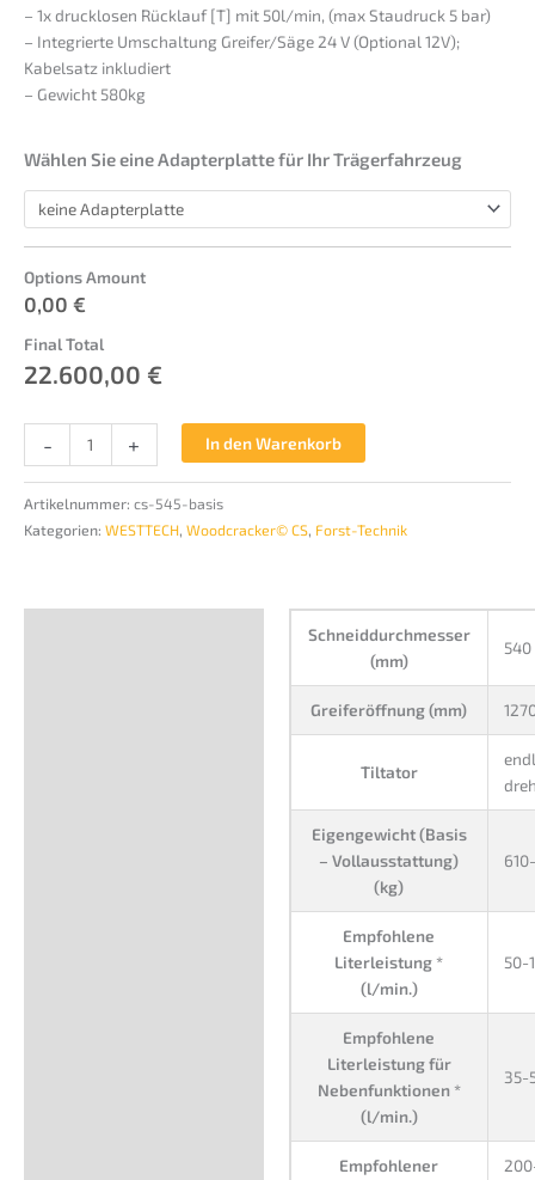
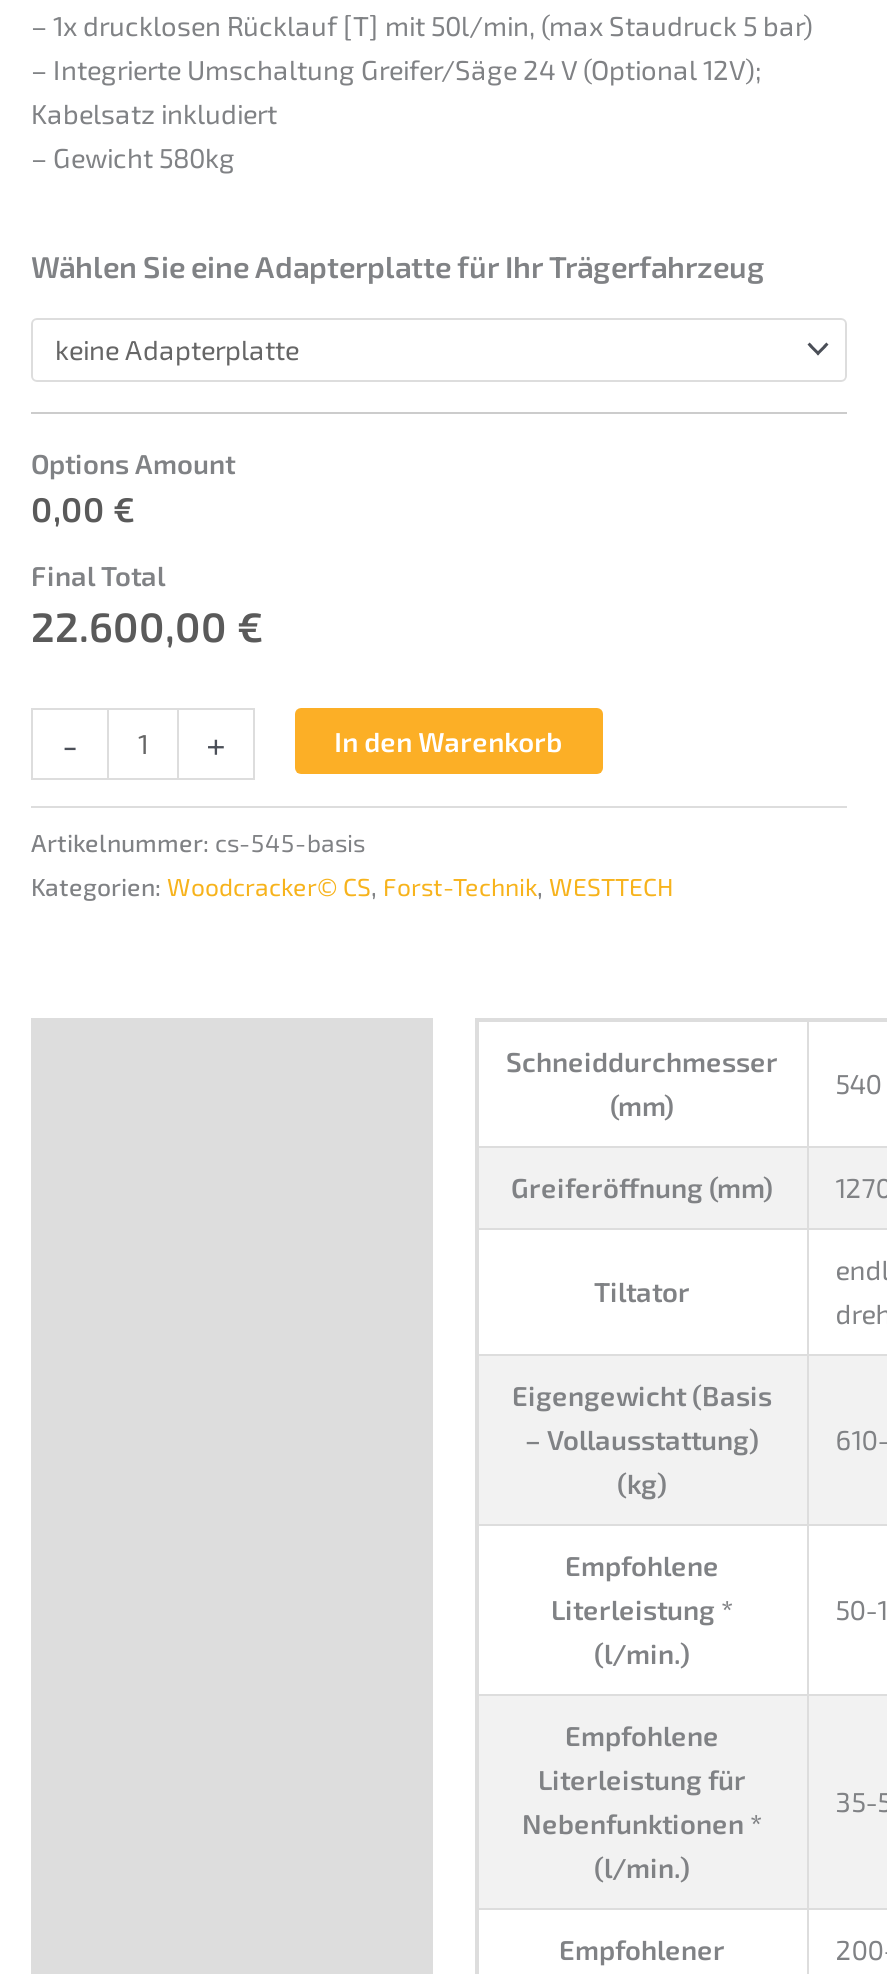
[24,522,407,538] Kategorien: WESTTECH, Woodcracker© CS, Forst-Technik -> [31,873,673,901] Kategorien: Woodcracker© CS, Forst-Technik, WESTTECH

